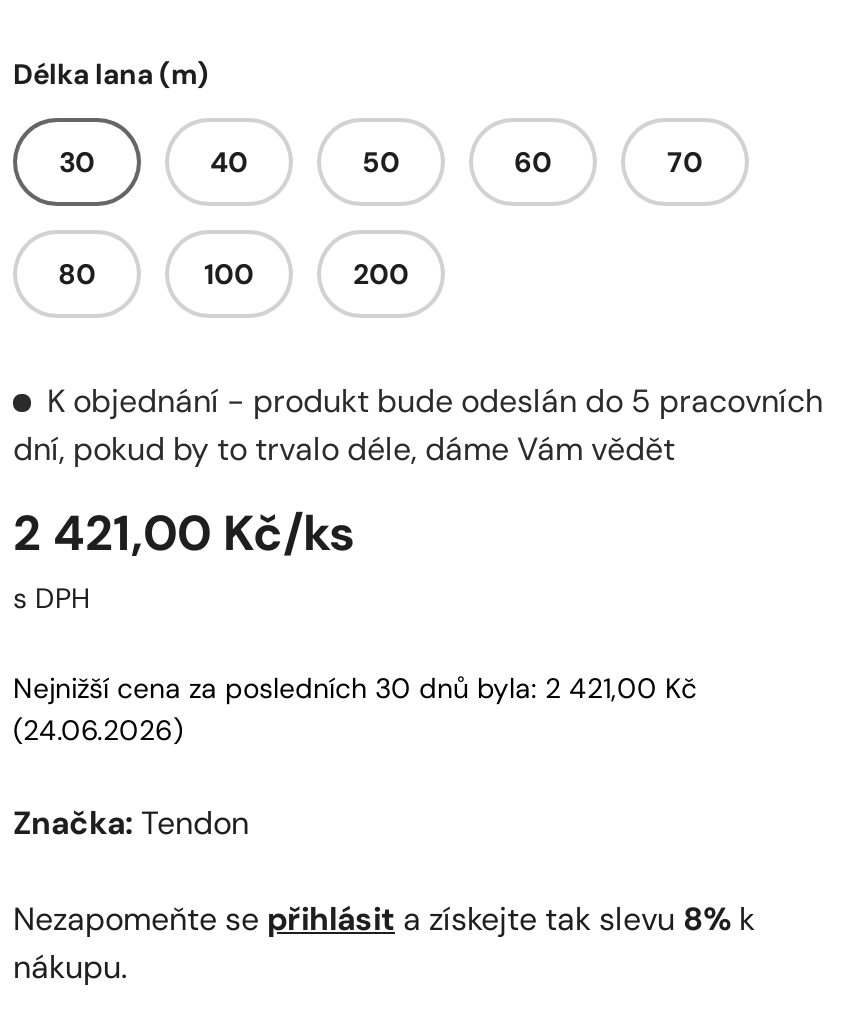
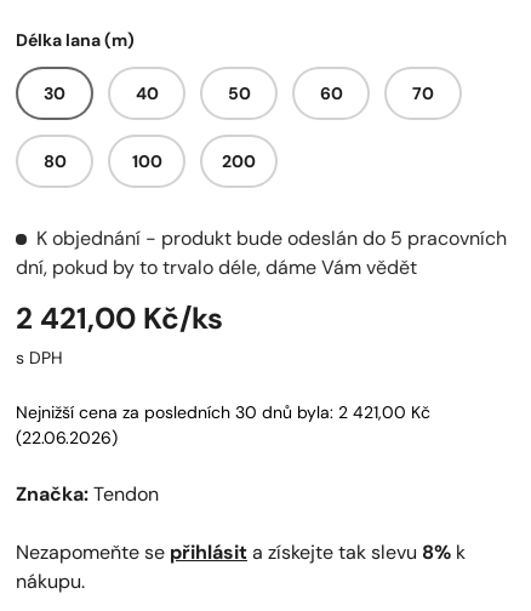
[13,713,183,749] (24.06.2026) -> [16,427,118,449] (22.06.2026)

